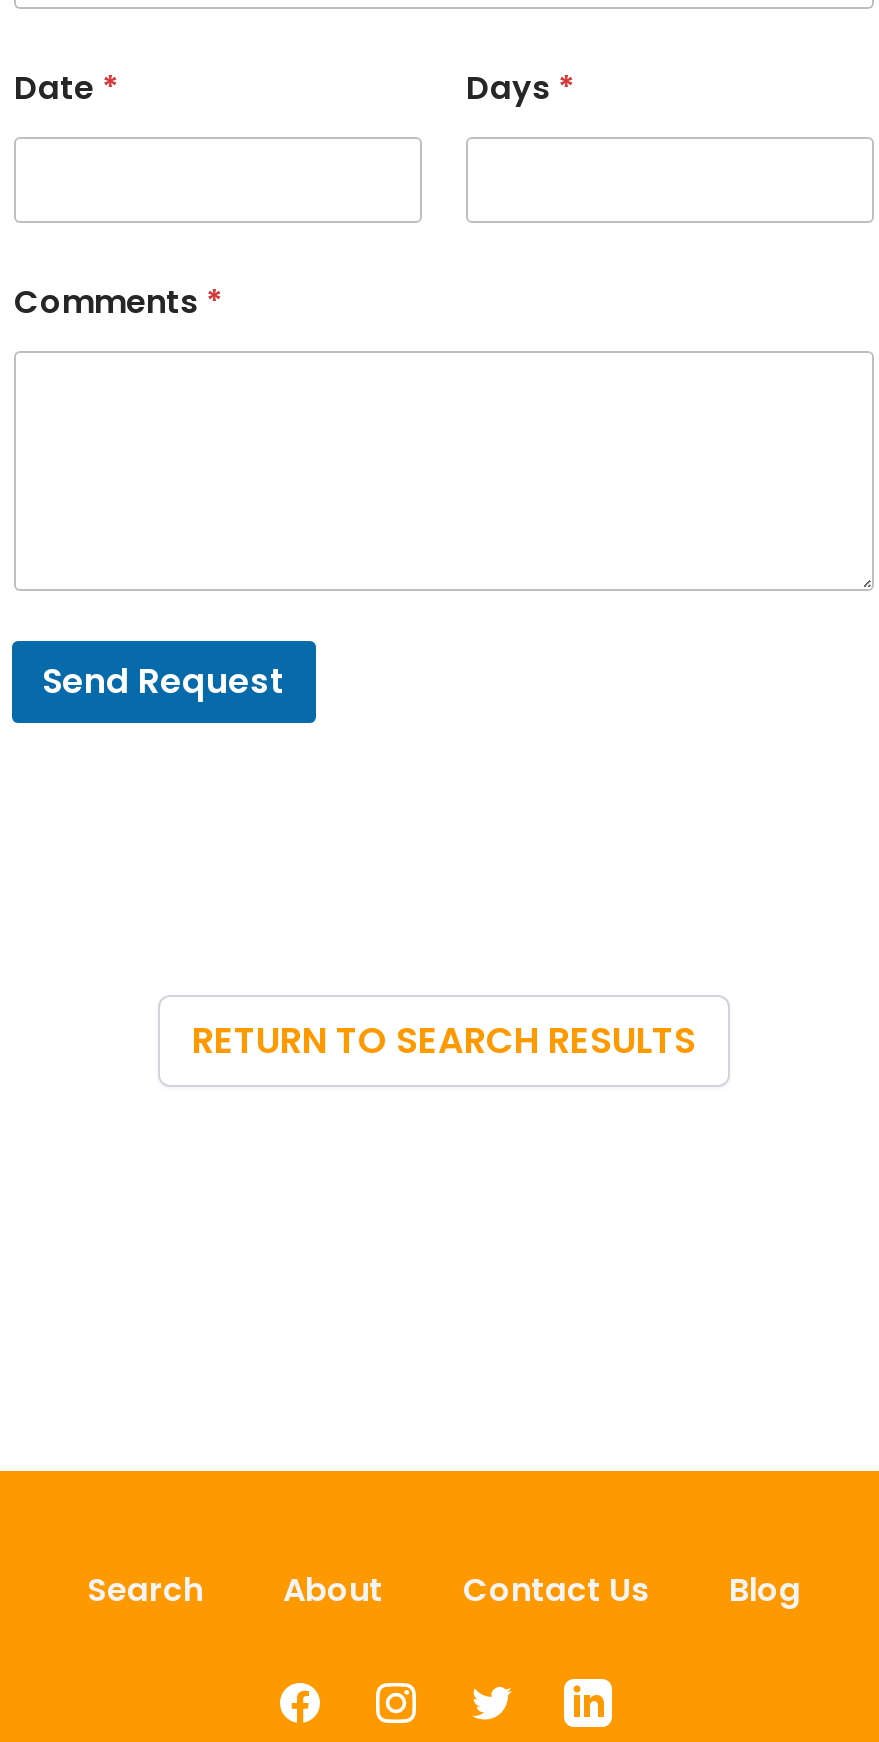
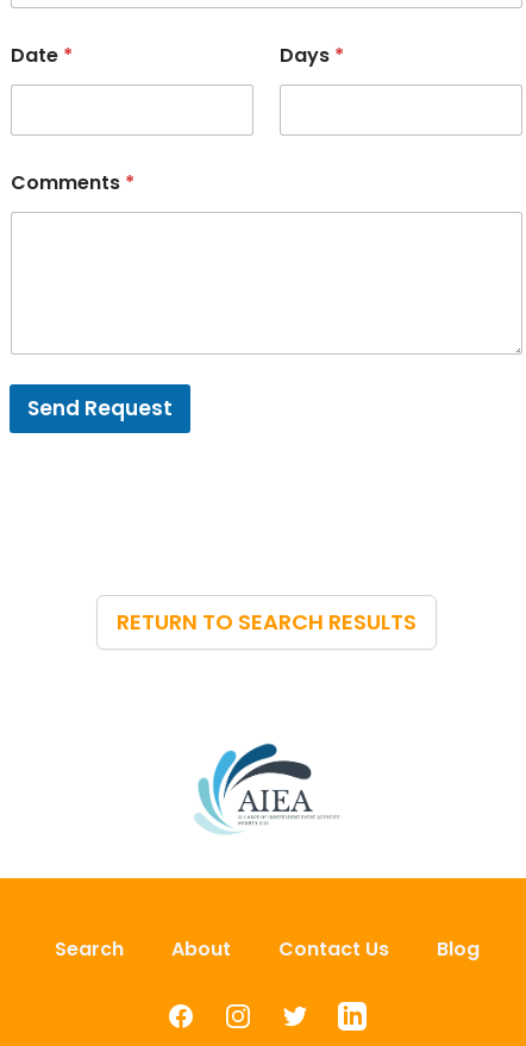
none -> [194,743,339,834] [image]

